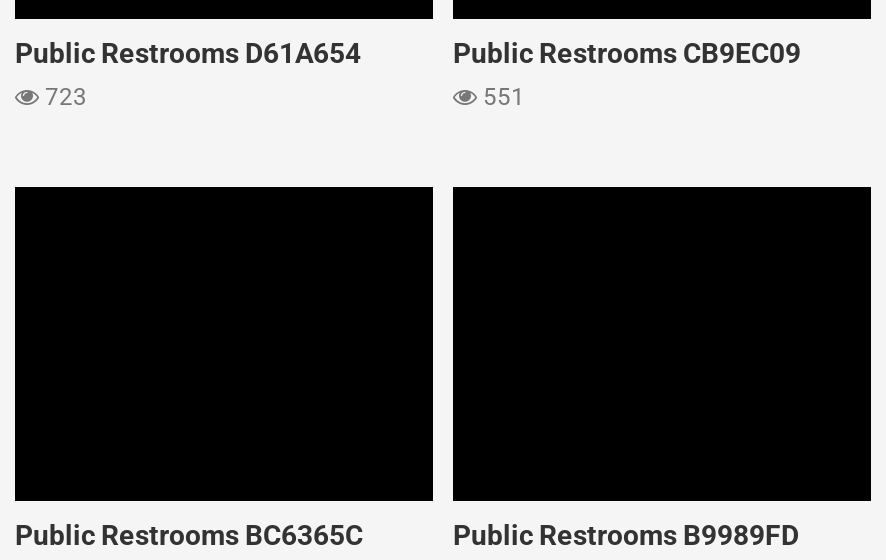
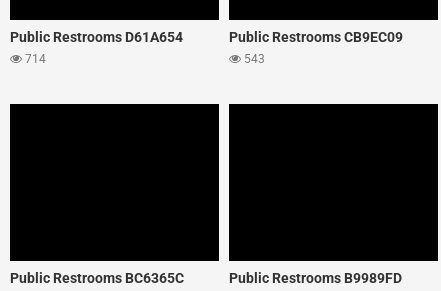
[39,83,87,111] 723 -> [22,52,46,66] 714
[477,83,525,111] 551 -> [241,52,265,66] 543

